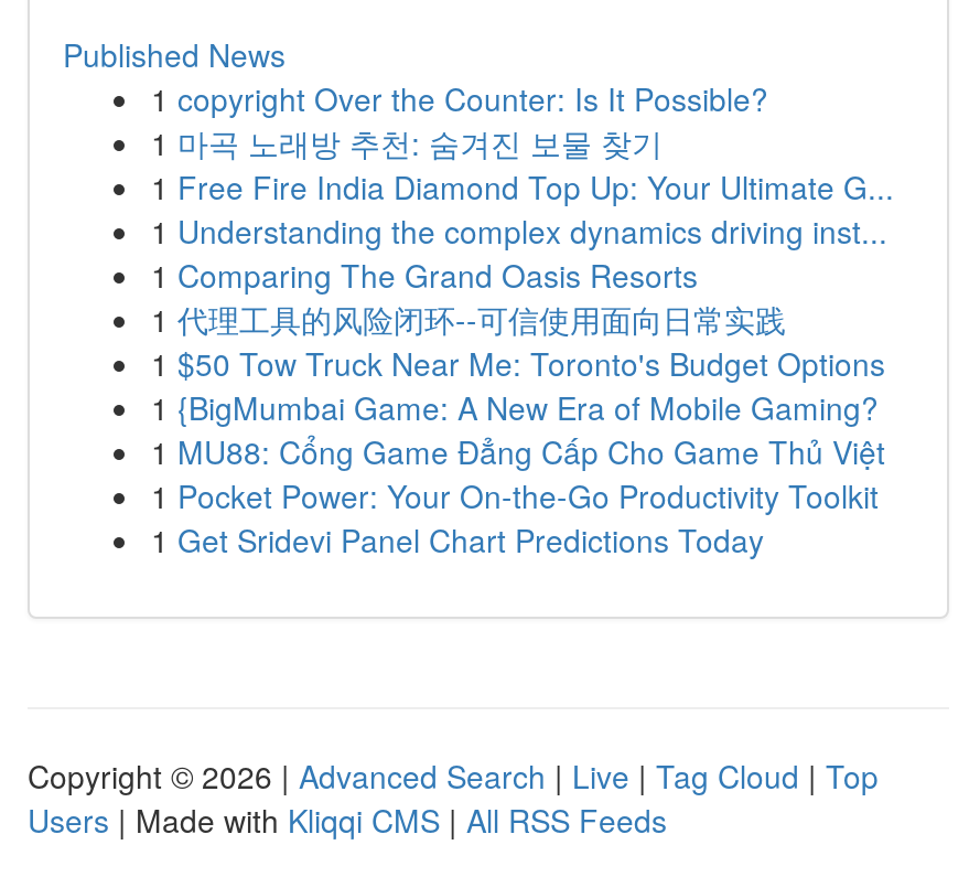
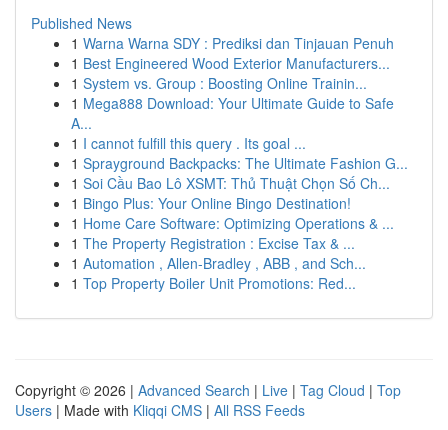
[151,76,894,562] 1 copyright Over the Counter: Is It Possible? | 1 마곡 노래방 추천: 숨겨진 보물 찾기 | 1 Free Fire India Diamond Top Up: Your Ultimate G... | 1 Understanding the complex dynamics driving inst... | 1 Comparing The Grand Oasis Resorts | 1 代理工具的风险闭环--可信使用面向日常实践 | 1 $50 Tow Truck Near Me: Toronto's Budget Options | 1 {BigMumbai Game: A New Era of Mobile Gaming? | 1 MU88: Cổng Game Đẳng Cấp Cho Game Thủ Việt | 1 Pocket Power: Your On-the-Go Productivity Toolkit | 1 Get Sridevi Panel Chart Predictions Today -> [71,33,408,293] 1 Warna Warna SDY : Prediksi dan Tinjauan Penuh | 1 Best Engineered Wood Exterior Manufacturers... | 1 System vs. Group : Boosting Online Trainin... | 1 Mega888 Download: Your Ultimate Guide to Safe | A... | 1 I cannot fulfill this query . Its goal ... | 1 Sprayground Backpacks: The Ultimate Fashion G... | 1 Soi Cầu Bao Lô XSMT: Thủ Thuật Chọn Số Ch... | 1 Bingo Plus: Your Online Bingo Destination! | 1 Home Care Software: Optimizing Operations & ... | 1 The Property Registration : Excise Tax & ... | 1 Automation , Allen-Bradley , ABB , and Sch... | 1 Top Property Boiler Unit Promotions: Red...

